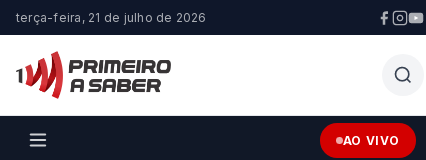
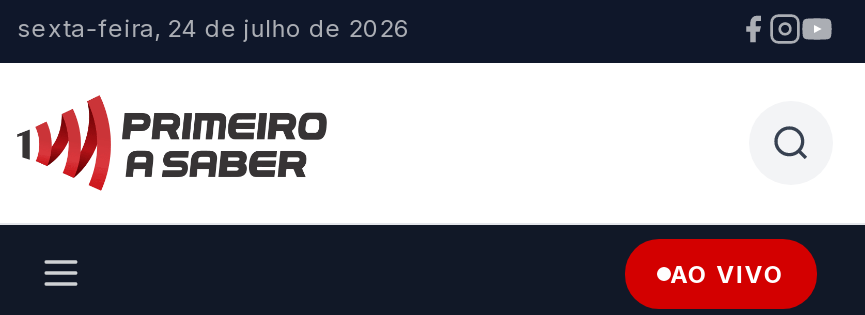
[16,10,207,25] terça-feira, 21 de julho de 2026 -> [17,13,410,43] sexta-feira, 24 de julho de 2026

